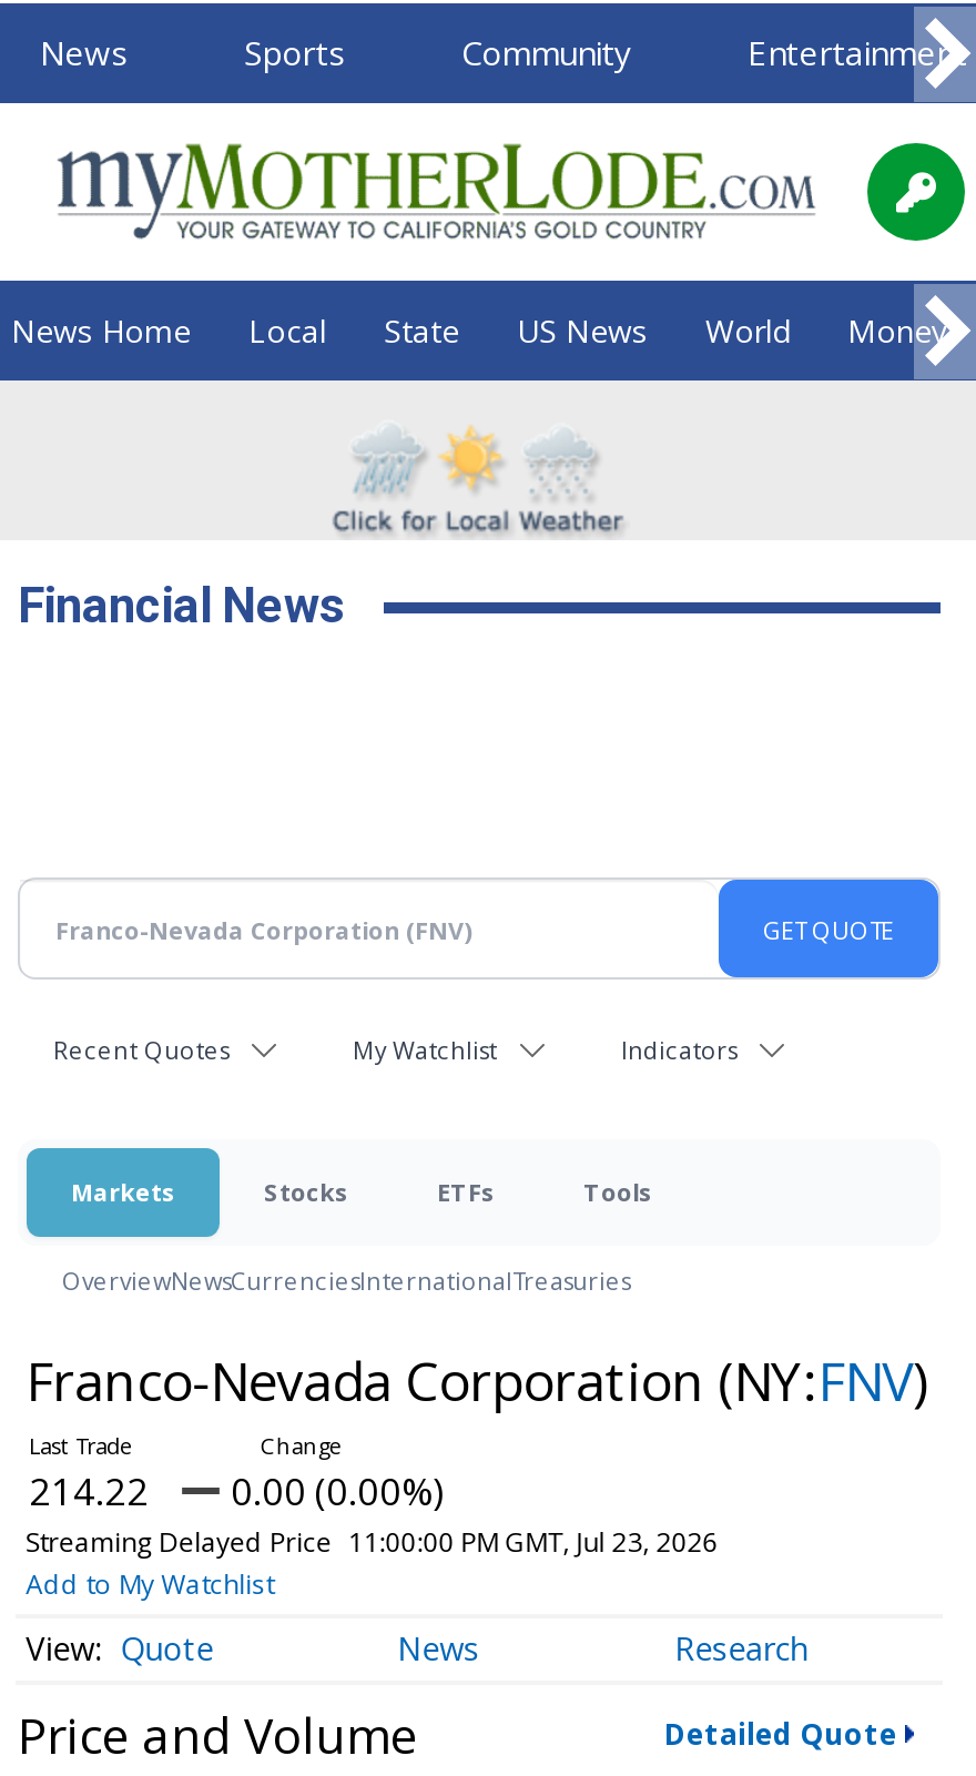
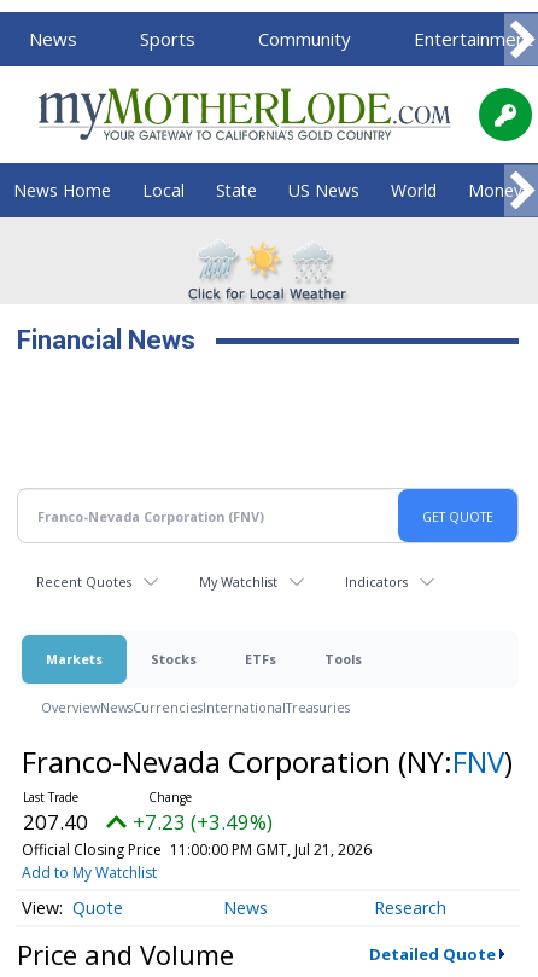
[29,1465,149,1516] 214.22 -> [23,808,88,836] 207.40
[231,1465,444,1516] 0.00 (0.00%) -> [133,808,273,836] +7.23 (+3.49%)
[26,1523,718,1561] Streaming Delayed Price 11:00:00 PM GMT, Jul 23, 2026 -> [21,839,371,860] Official Closing Price 11:00:00 PM GMT, Jul 21, 2026

